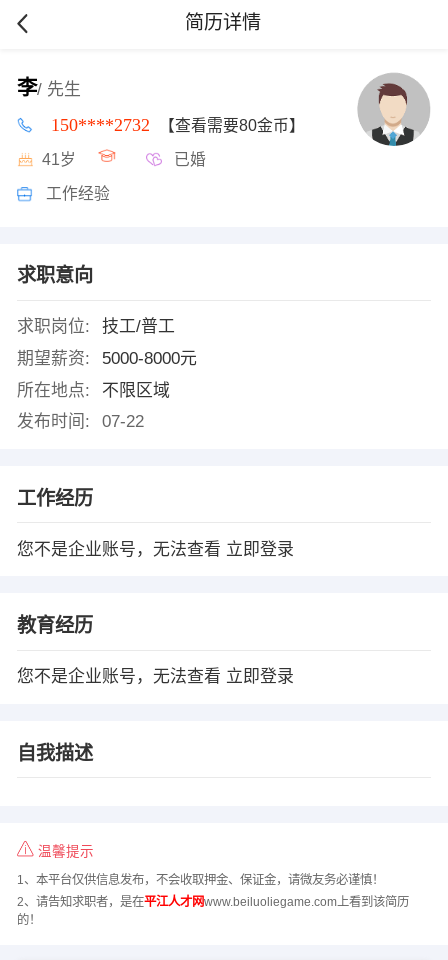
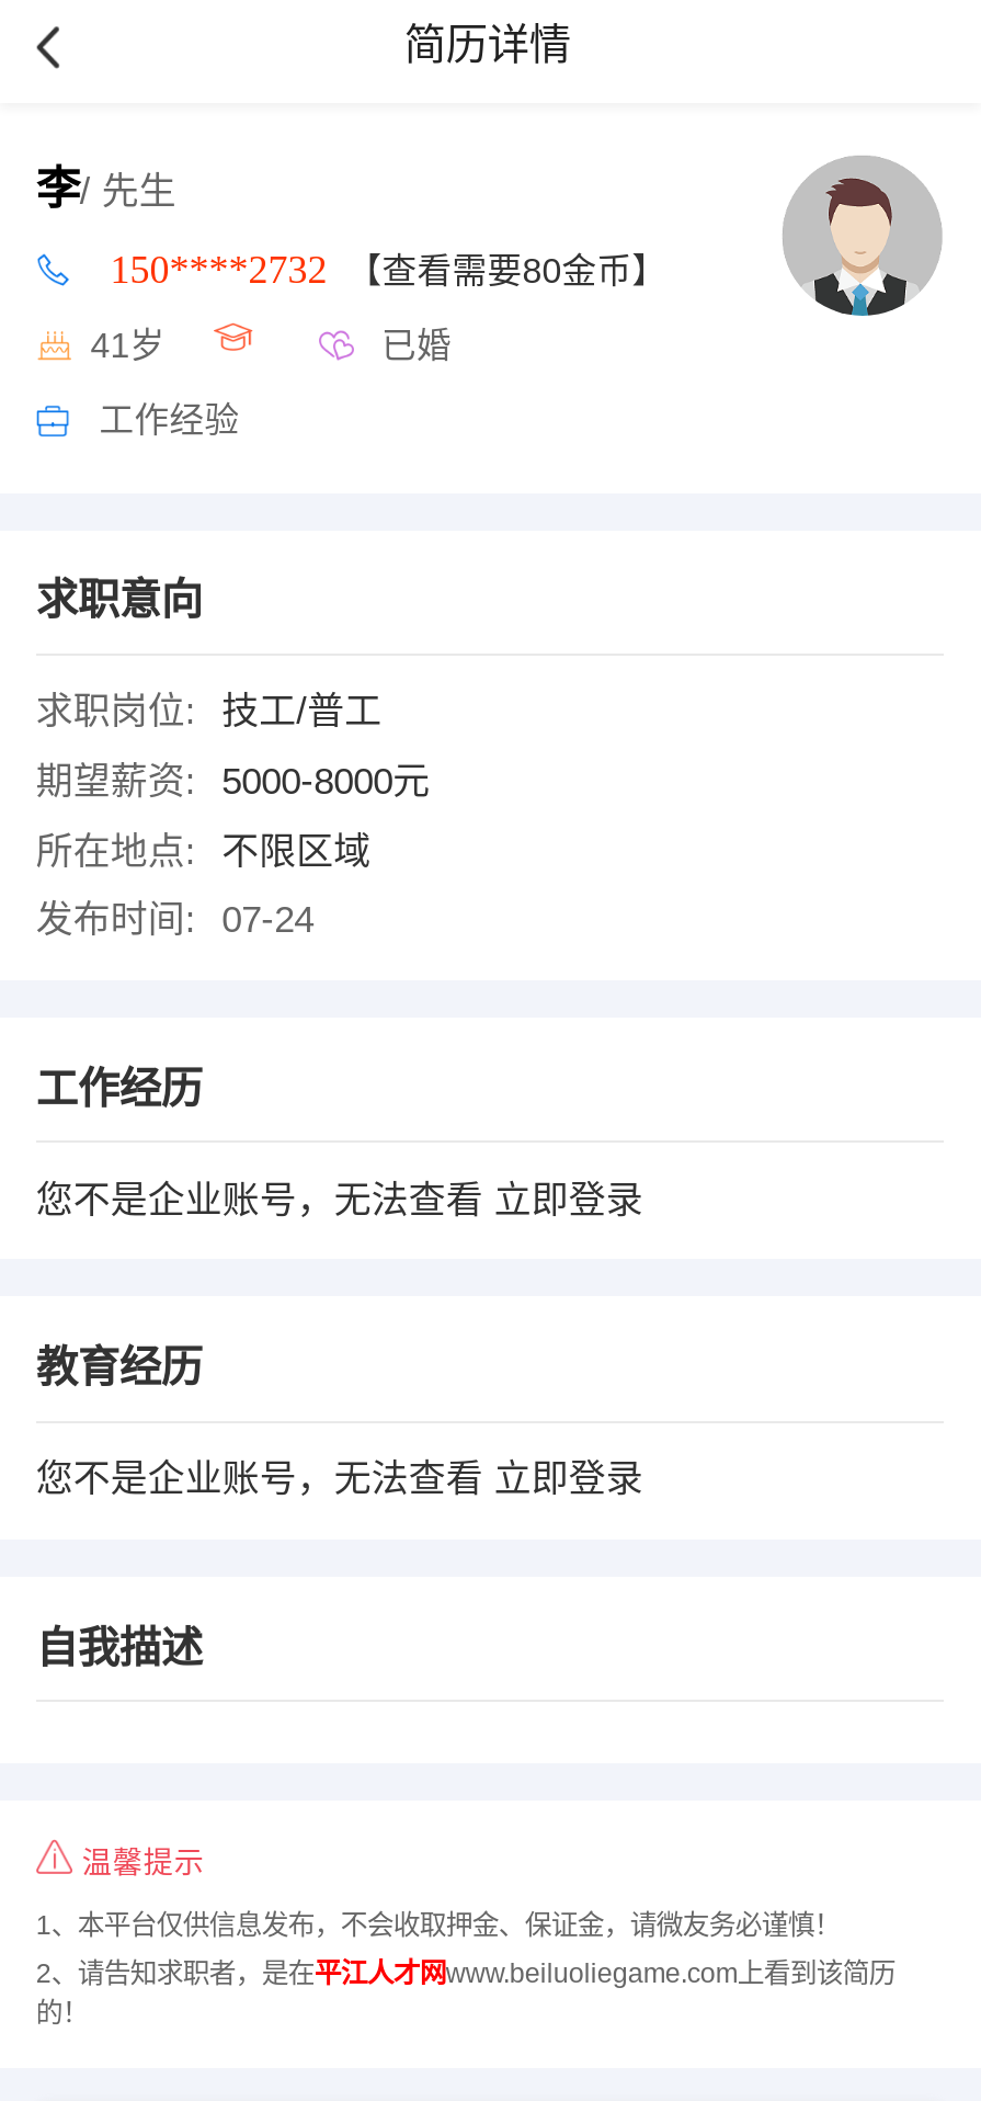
[17,412,144,431] 发布时间: 07-22 -> [36,900,314,942] 发布时间: 07-24

